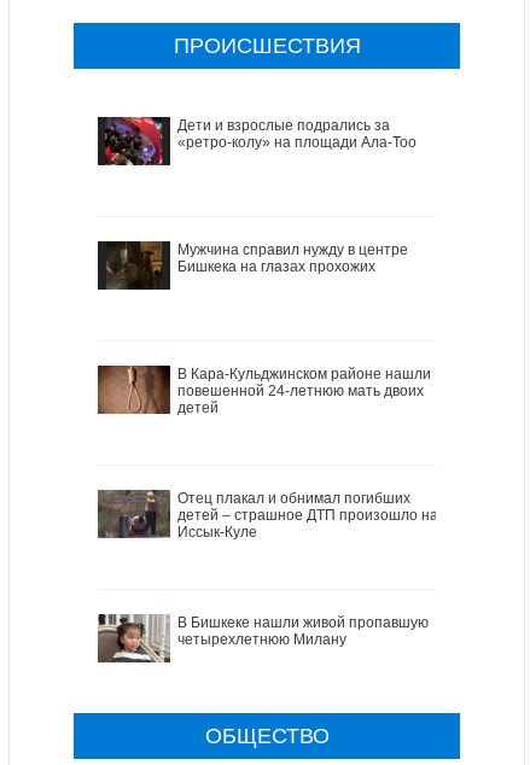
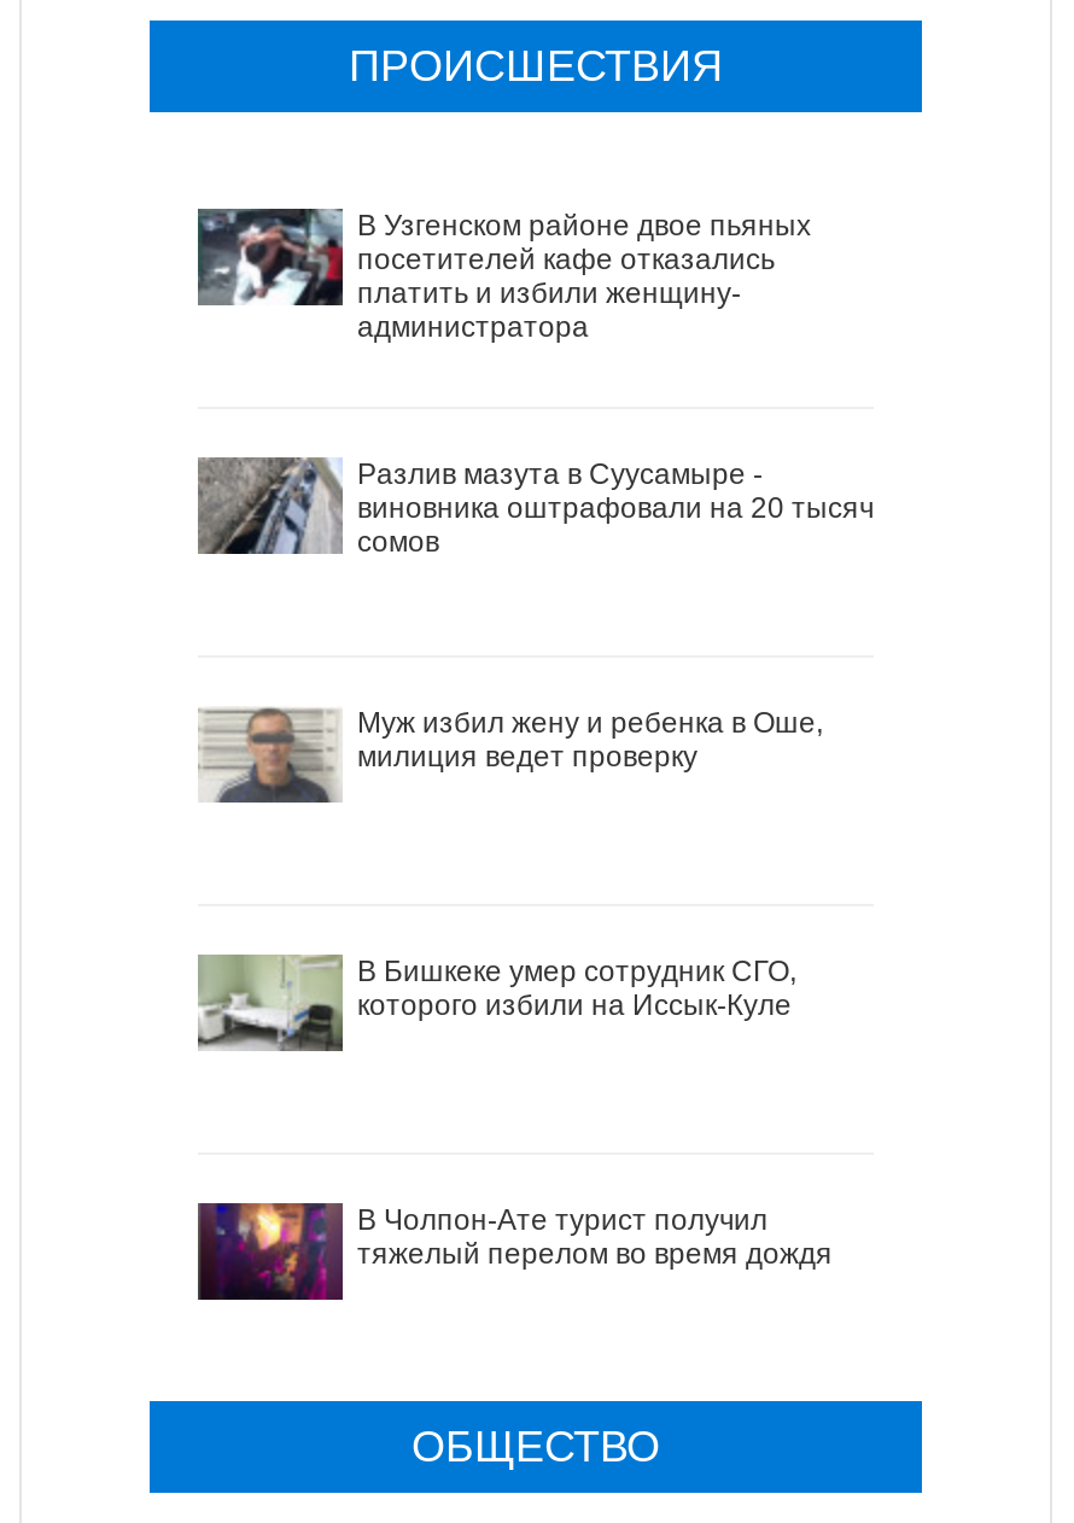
[98,116,417,167] [image] | Дети и взрослые подрались за | «ретро-колу» на площади Ала-Тоо -> [198,206,811,344] [image] | В Узгенском районе двое пьяных | посетителей кафе отказались | платить и избили женщину- | администратора
[98,241,408,291] [image] | Мужчина справил нужду в центре | Бишкека на глазах прохожих -> [198,457,874,559] [image] | Разлив мазута в Суусамыре - | виновника оштрафовали на 20 тысяч | сомов
[97,364,431,417] [image] | В Кара-Кульджинском районе нашли | повешенной 24-летнюю мать двоих | детей -> [198,706,823,805] [image] | Муж избил жену и ребенка в Оше, | милиция ведет проверку
[97,490,438,541] [image] | Отец плакал и обнимал погибших | детей – страшное ДТП произошло на | Иссык-Куле -> [198,955,796,1051] [image] | В Бишкеке умер сотрудник СГО, | которого избили на Иссык-Куле
[98,614,429,664] [image] | В Бишкеке нашли живой пропавшую | четырехлетнюю Милану -> [198,1203,833,1300] [image] | В Чолпон-Ате турист получил | тяжелый перелом во время дождя

